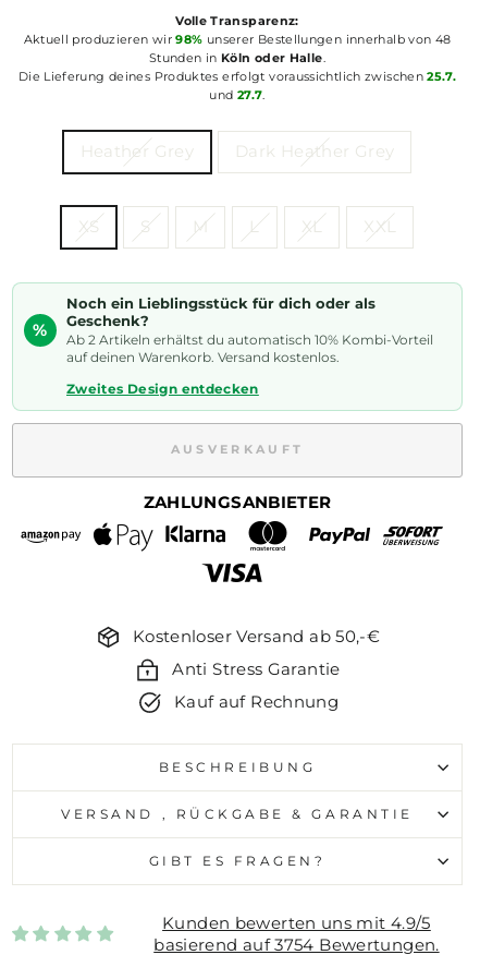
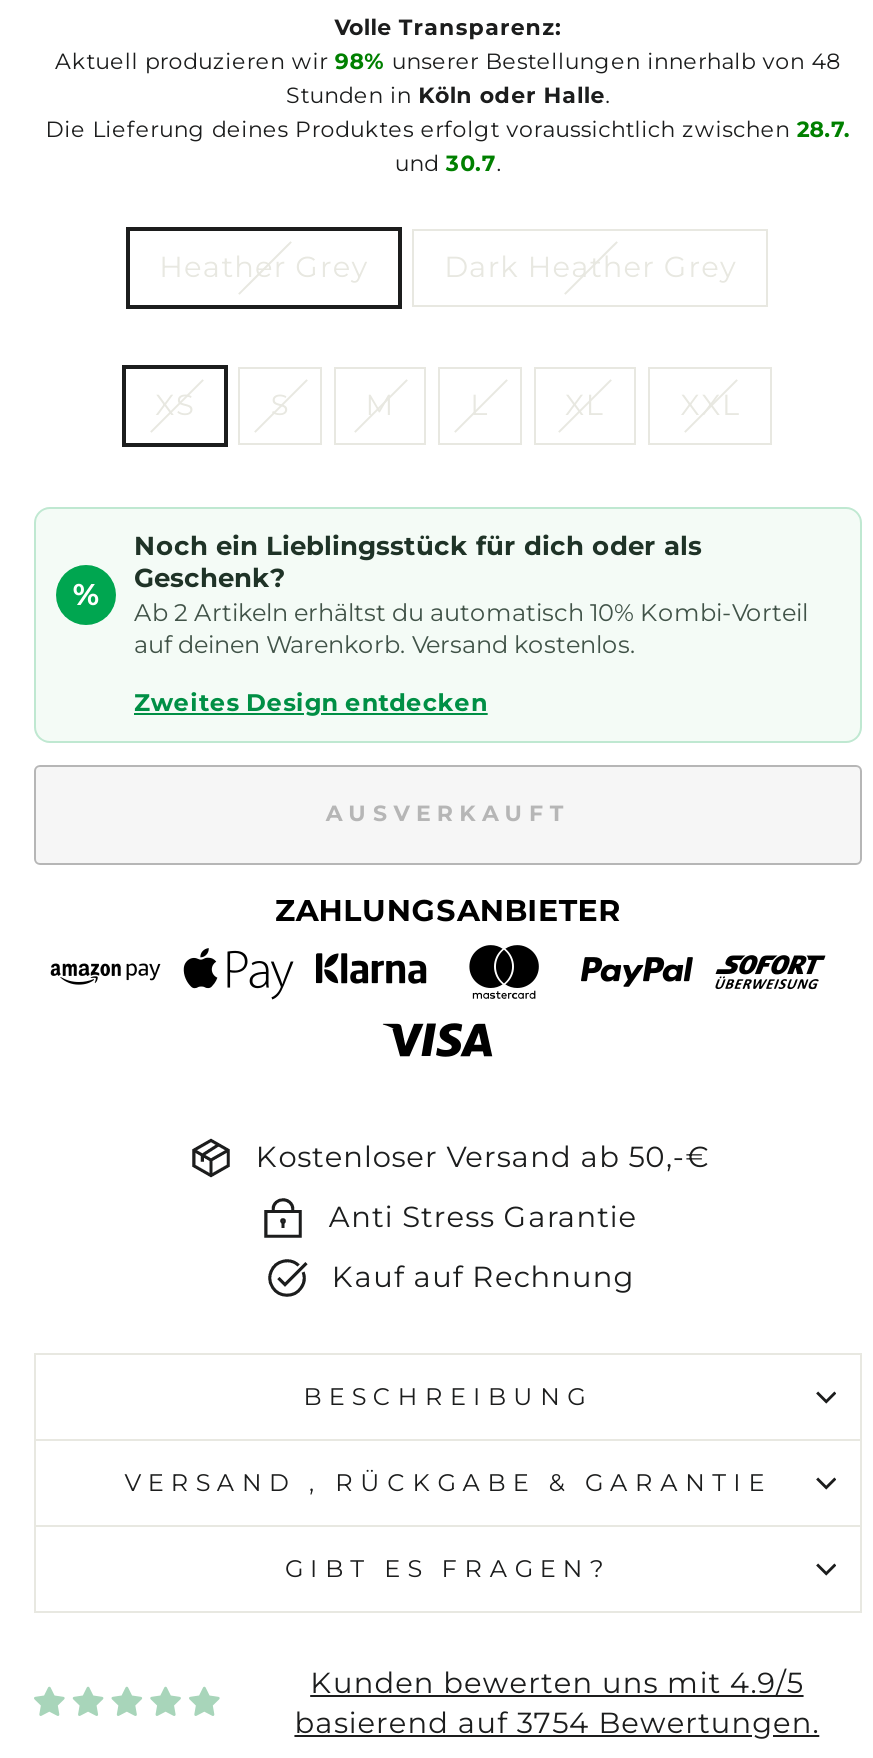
[18,68,456,84] Die Lieferung deines Produktes erfolgt voraussichtlich zwischen 25.7. -> [46,114,850,142] Die Lieferung deines Produktes erfolgt voraussichtlich zwischen 28.7.
[209,87,265,102] und 27.7. -> [395,148,501,176] und 30.7.

